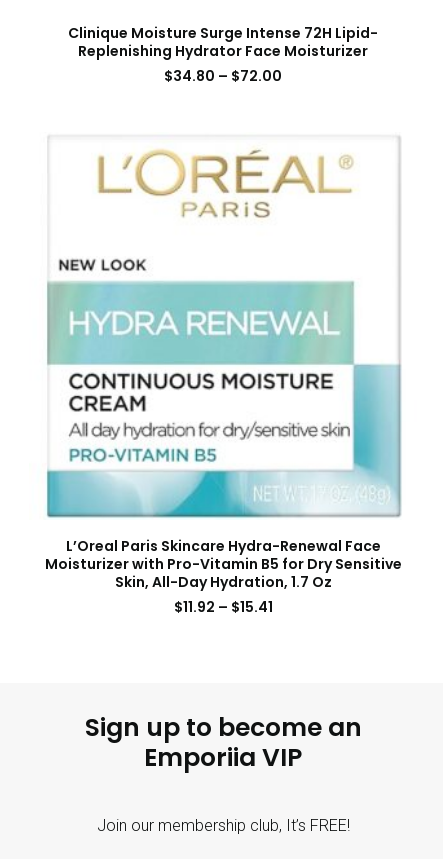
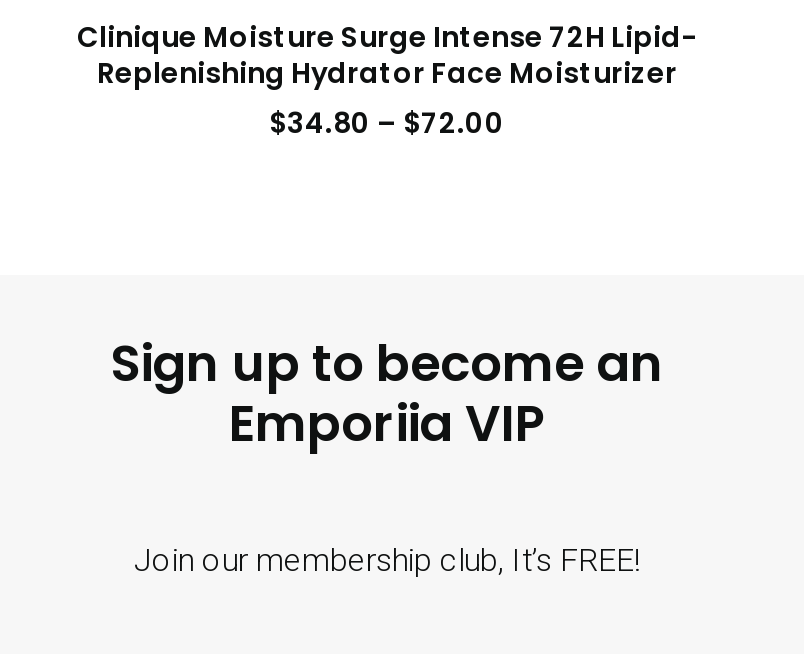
[44,136,402,617] [image] | L’Oreal Paris Skincare Hydra-Renewal Face | Moisturizer with Pro-Vitamin B5 for Dry Sensitive | Skin, All-Day Hydration, 1.7 Oz | $11.92 – $15.41 -> none

